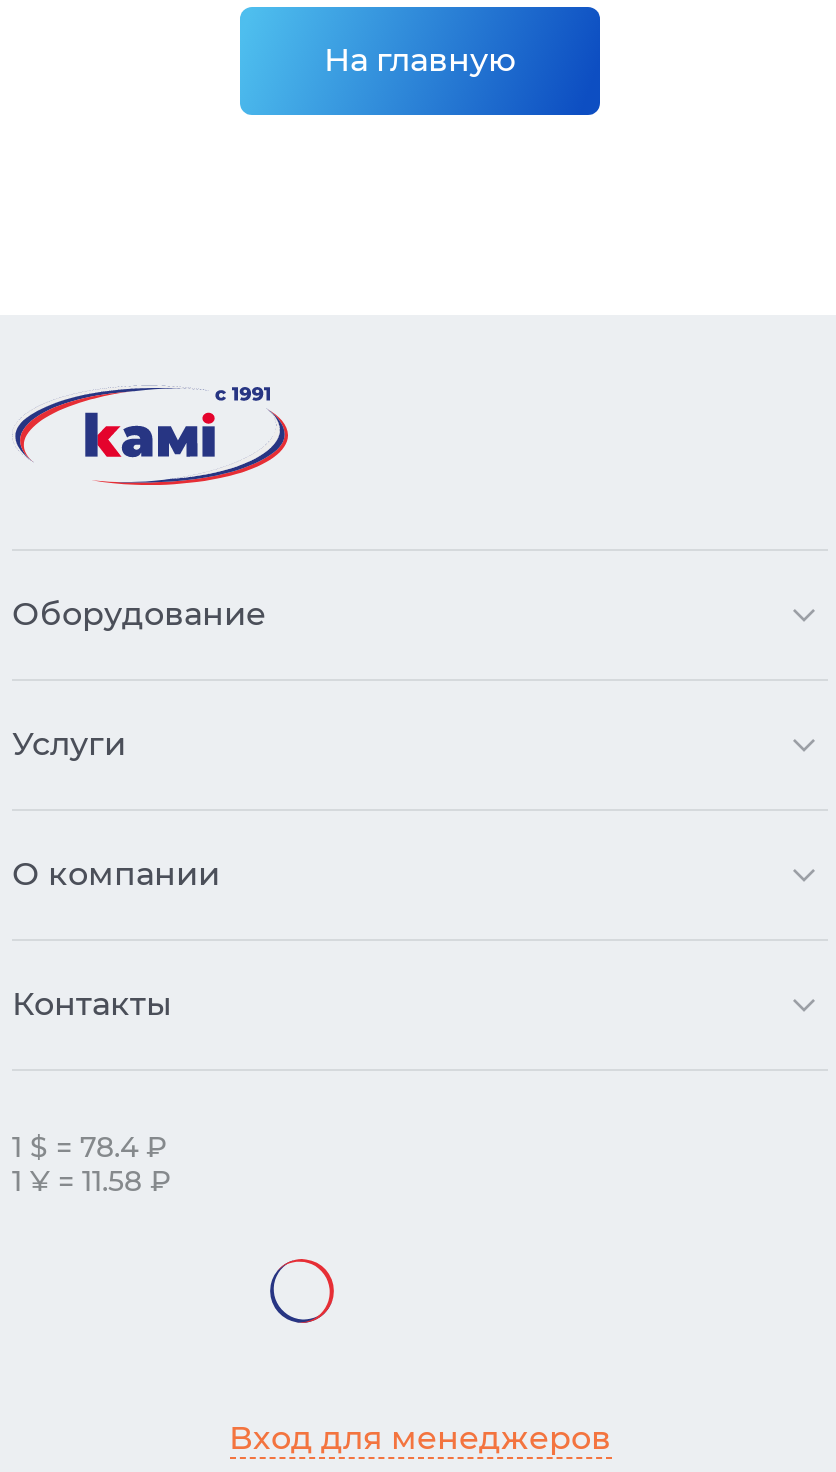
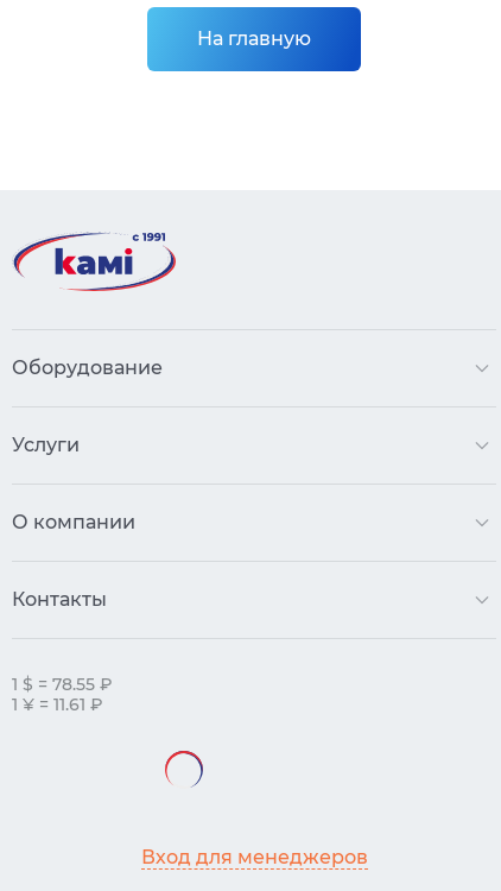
[12,1130,168,1166] 1 $ = 78.4 ₽ -> [12,674,113,695] 1 $ = 78.55 ₽
[12,1164,172,1200] 1 ¥ = 11.58 ₽ -> [12,694,103,716] 1 ¥ = 11.61 ₽
[268,1259,336,1325] [image] -> [164,751,204,789] [image]

